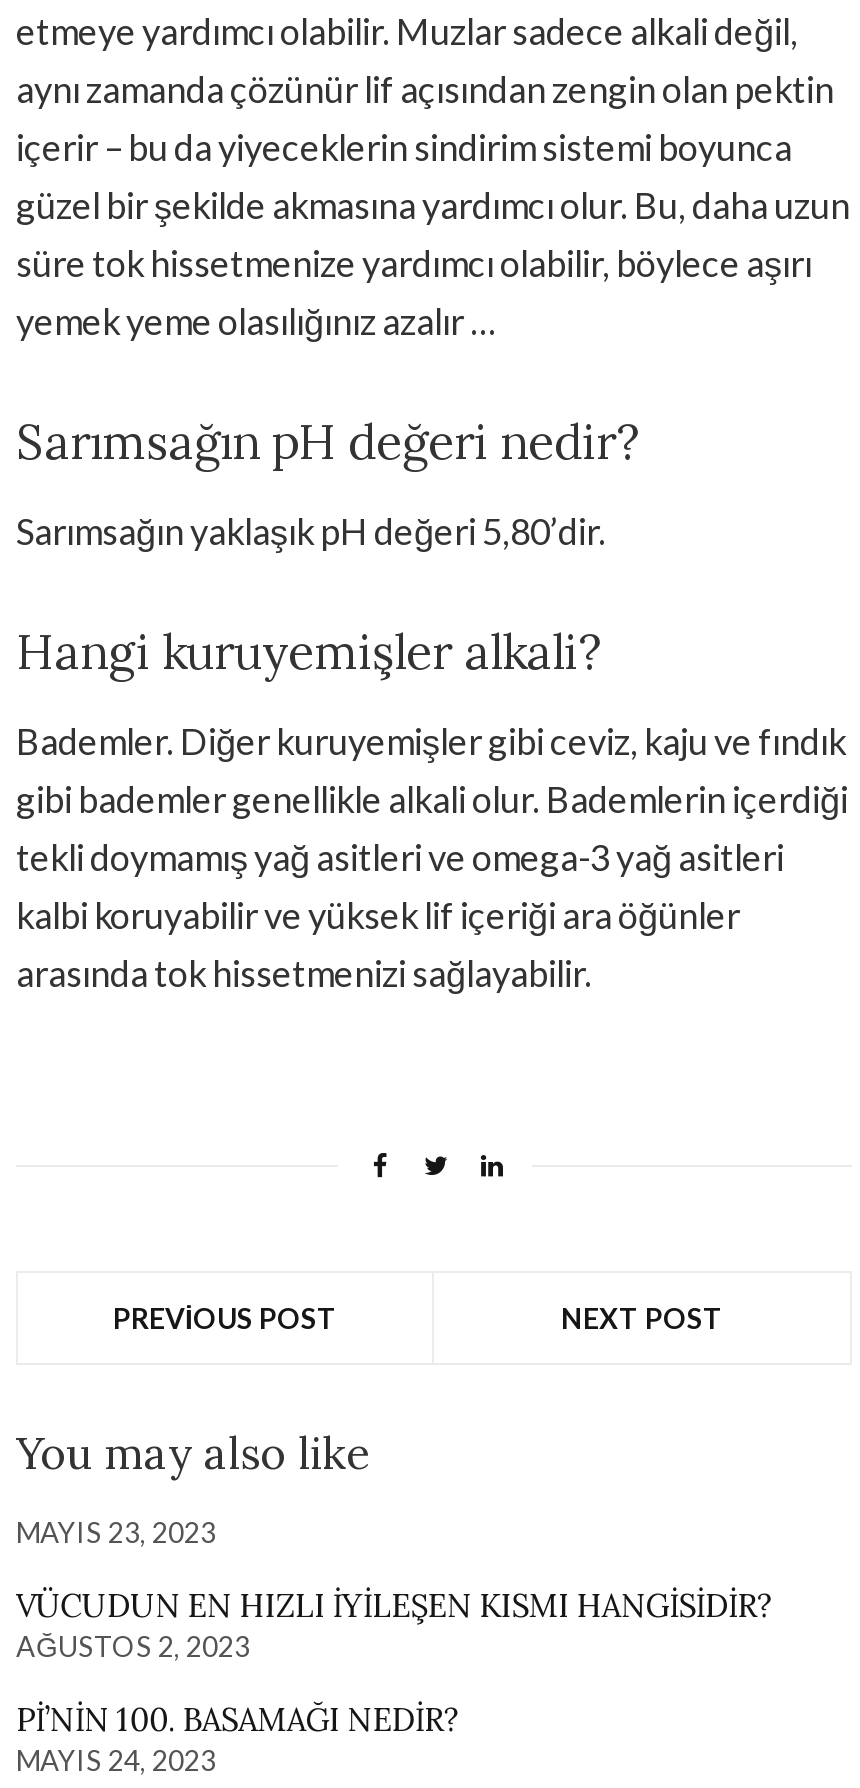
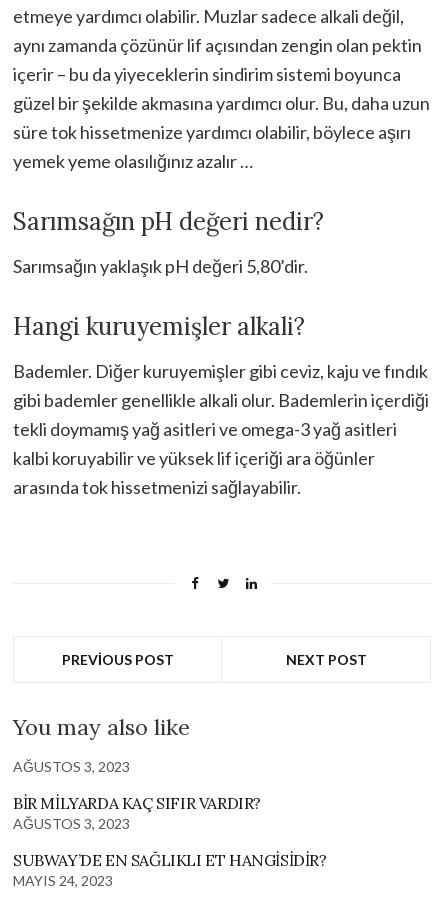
[16,1515,216,1549] MAYIS 23, 2023 -> [13,758,130,775] AĞUSTOS 3, 2023
[16,1585,772,1663] VÜCUDUN EN HIZLI IYILEŞEN KISMI HANGISIDIR? | AĞUSTOS 2, 2023 -> [13,793,261,832] BIR MILYARDA KAÇ SIFIR VARDIR? | AĞUSTOS 3, 2023
[16,1699,458,1739] PI’NIN 100. BASAMAĞI NEDIR? -> [13,850,327,870] SUBWAY’DE EN SAĞLIKLI ET HANGISIDIR?

